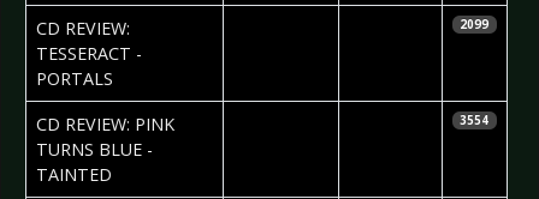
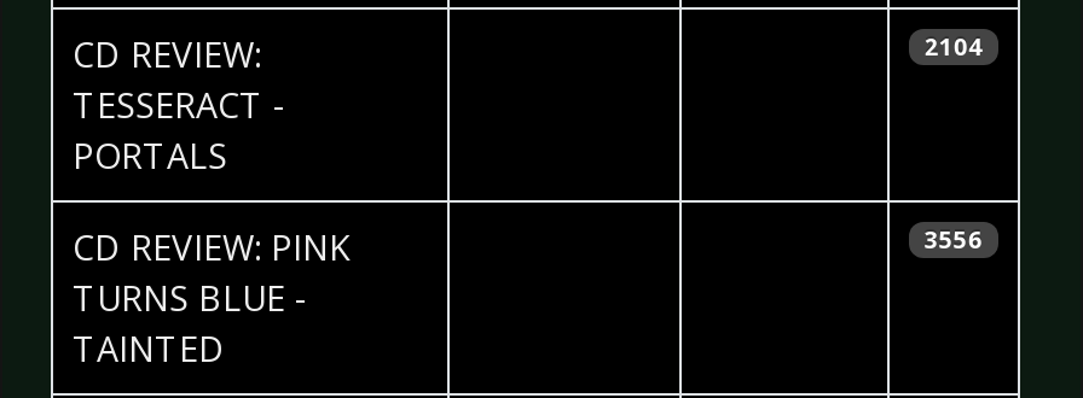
[460,17,489,32] 2099 -> [924,31,982,63] 2104
[460,113,489,128] 3554 -> [924,224,982,256] 3556

